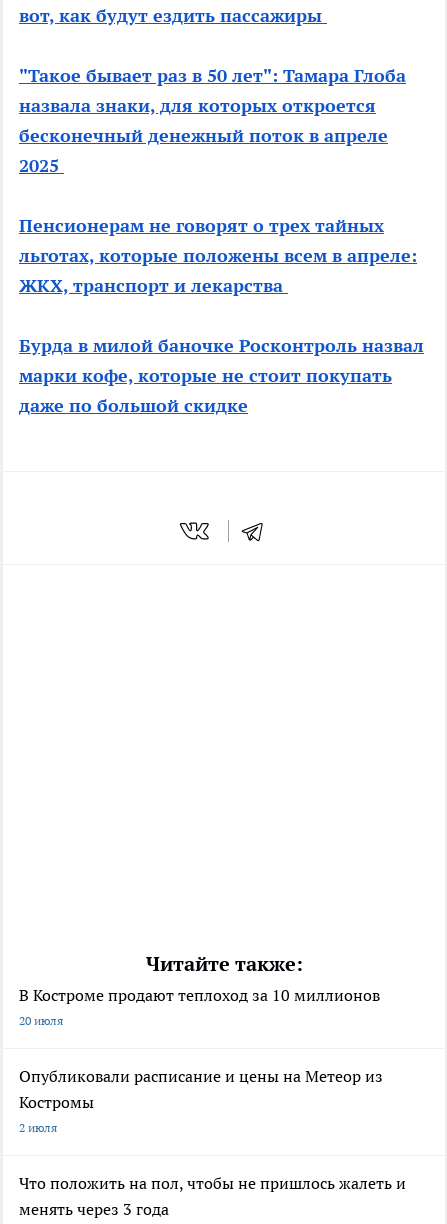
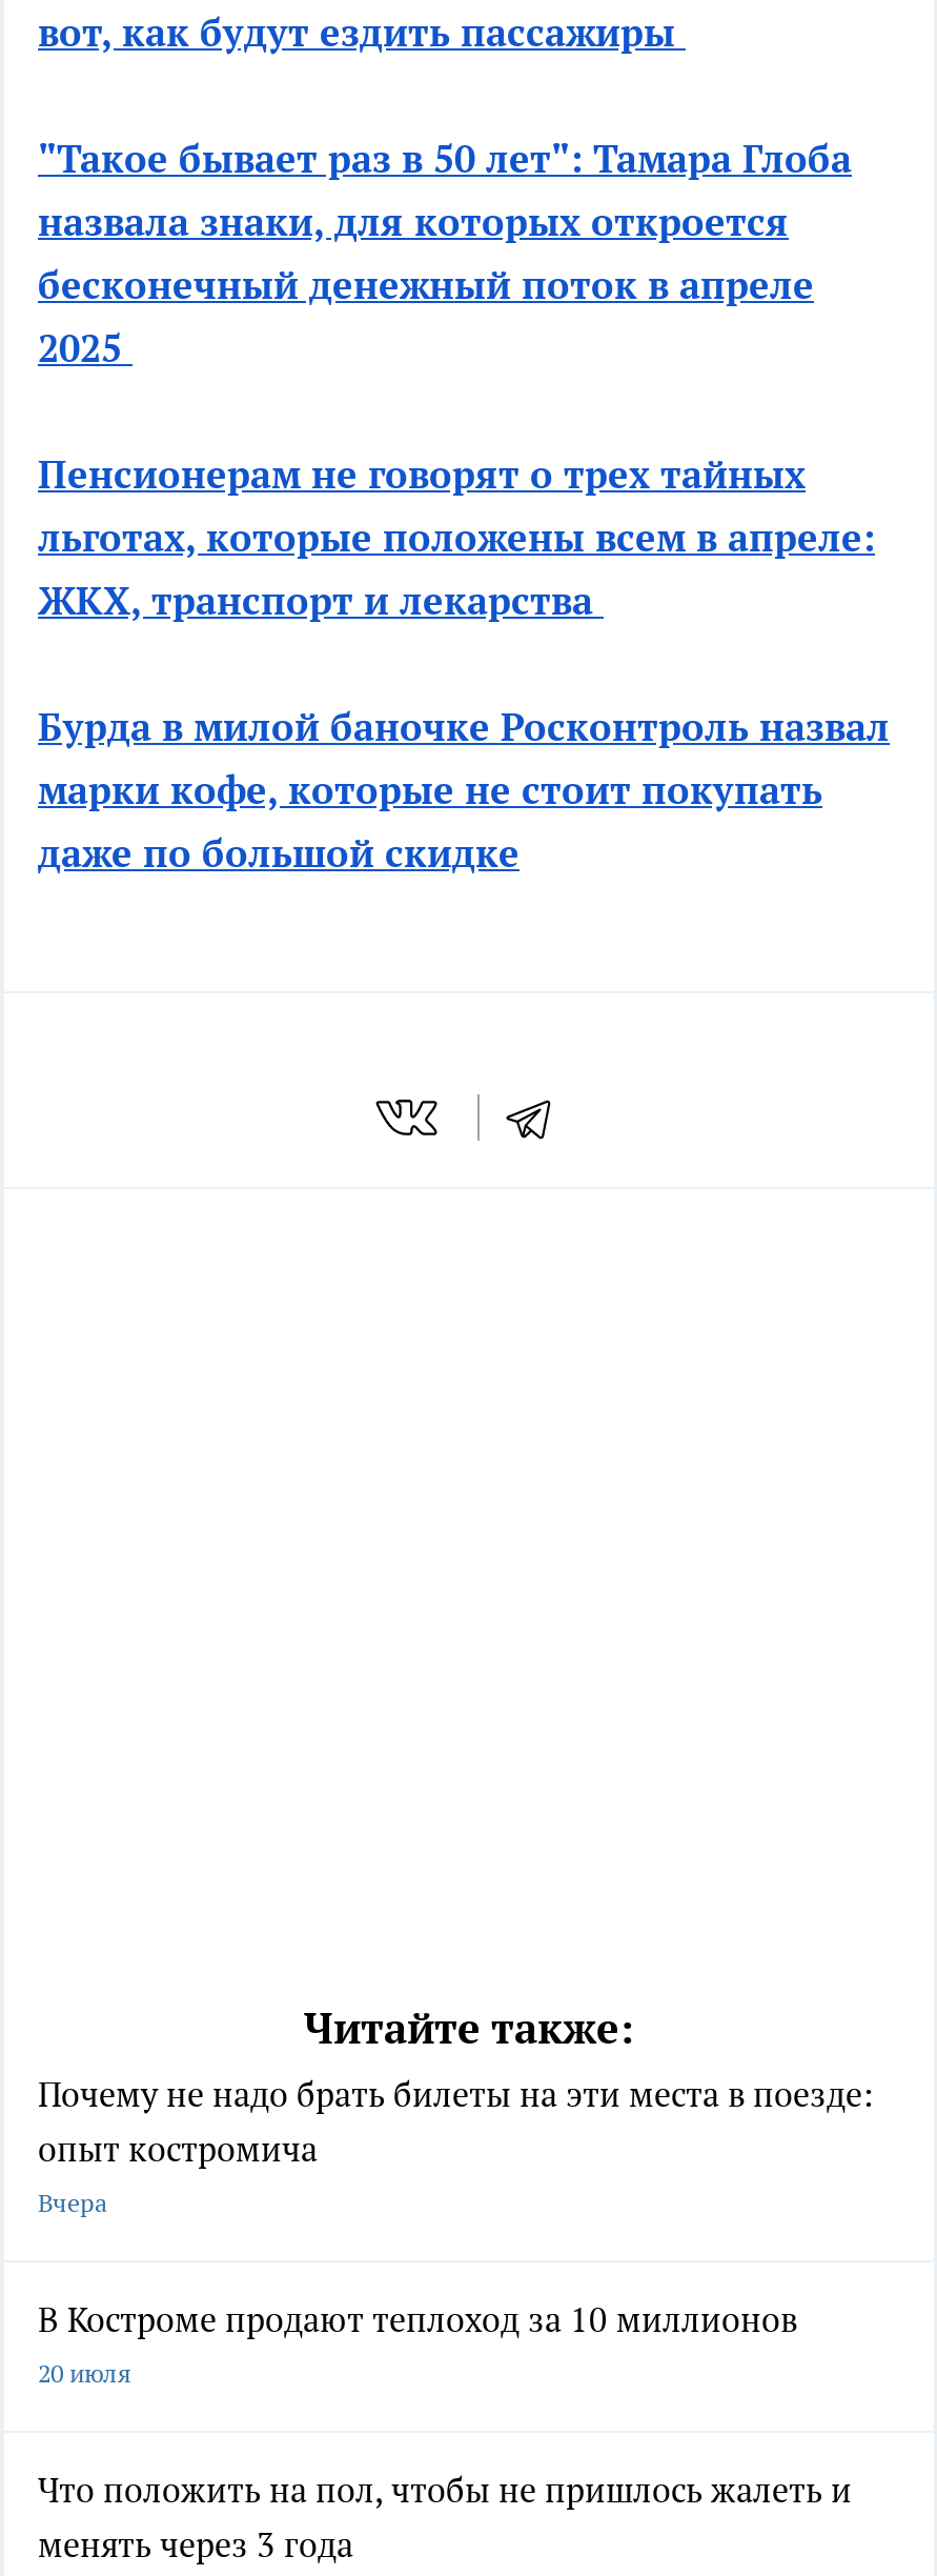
none -> [38,2074,873,2219] Почему не надо брать билеты на эти места в поезде: | опыт костромича | Вчера
moved [19,985,380,1028] -> [38,2299,797,2389]: В Костроме продают теплоход за 10 миллионов | 20 июля
[19,1066,383,1135] Опубликовали расписание и цены на Метеор из | Костромы | 2 июля -> none

